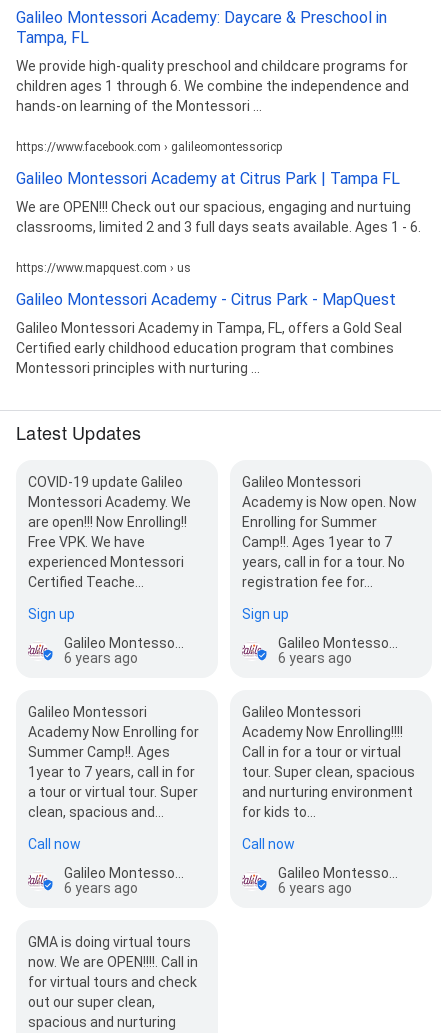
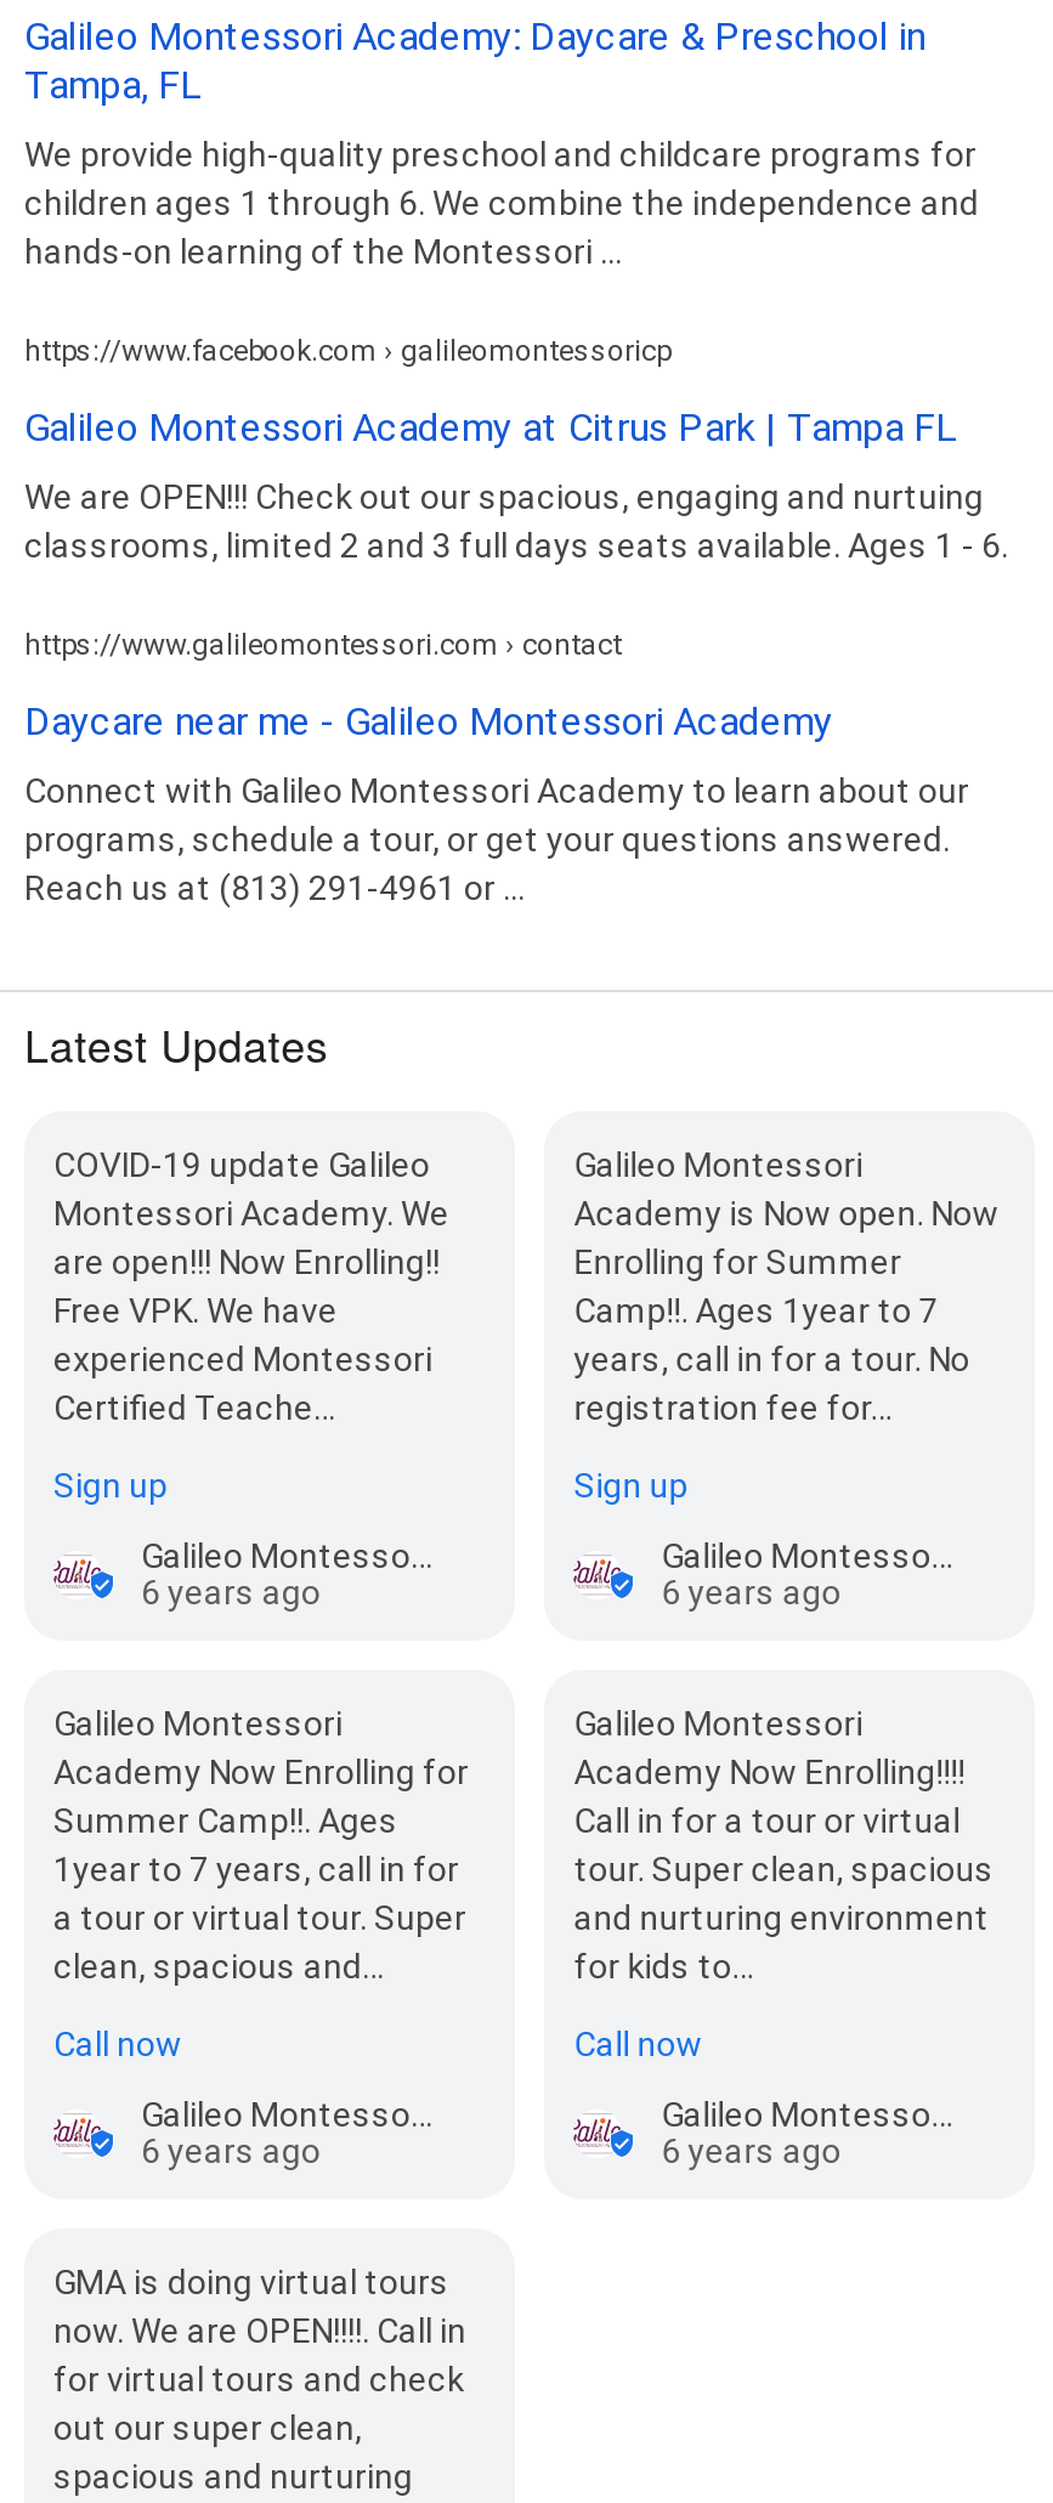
[16,261,191,275] https://www.mapquest.com › us -> [24,628,622,662] https://www.galileomontessori.com › contact
[16,290,396,309] Galileo Montessori Academy - Citrus Park - MapQuest -> [24,699,833,745] Daycare near me - Galileo Montessori Academy
[16,320,402,376] Galileo Montessori Academy in Tampa, FL, offers a Gold Seal | Certified early childhood education program that combines | Montessori principles with nurturing ... -> [24,772,969,908] Connect with Galileo Montessori Academy to learn about our | programs, schedule a tour, or get your questions answered. | Reach us at (813) 291-4961 or ...

